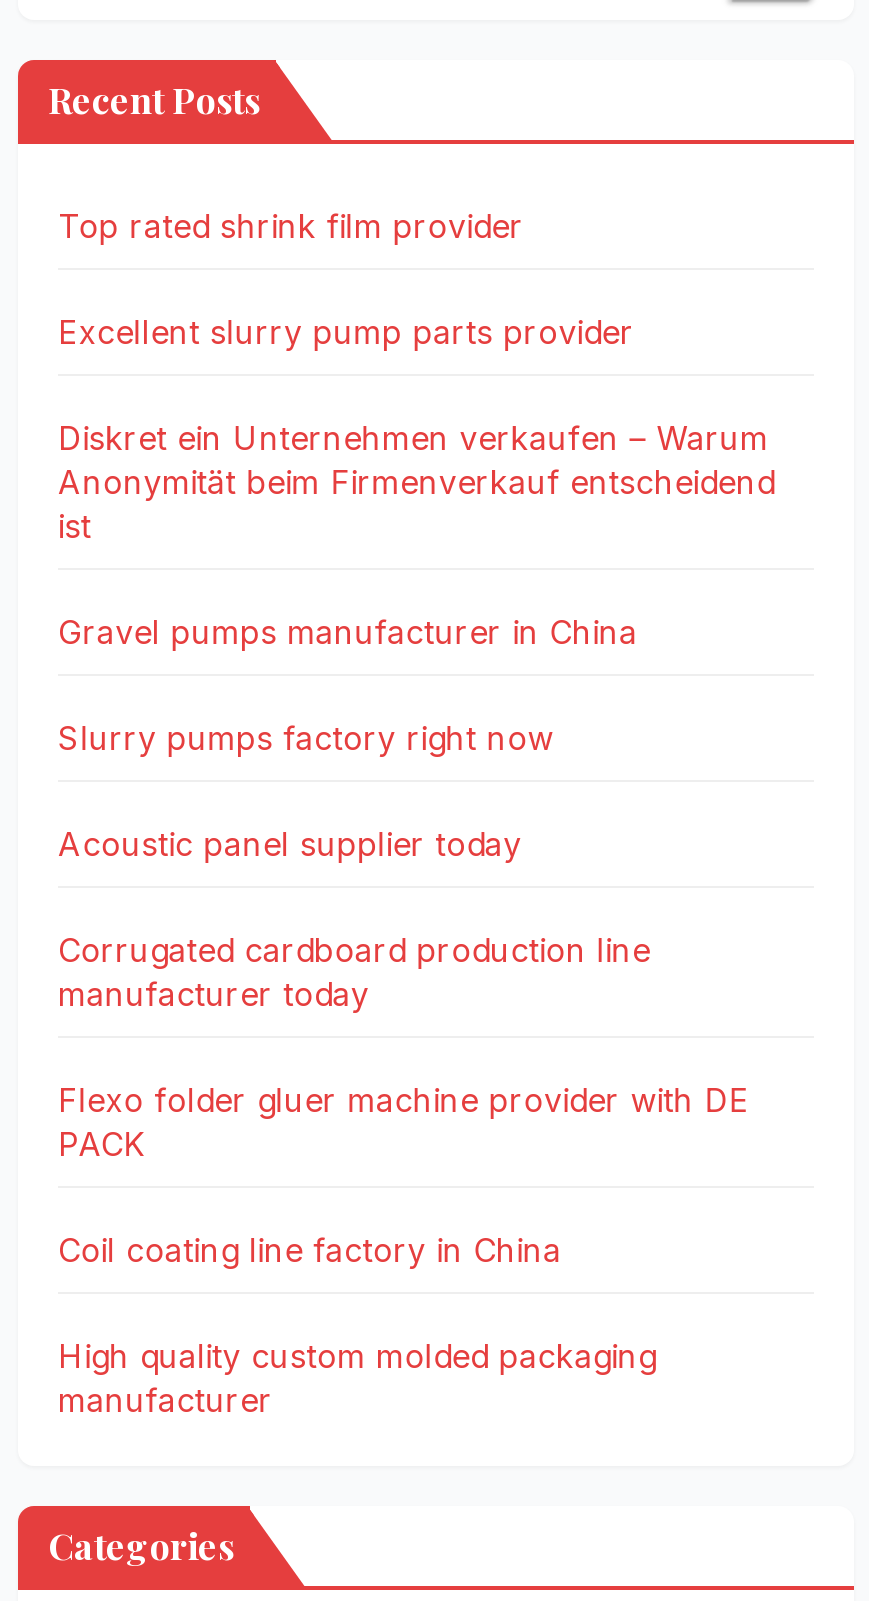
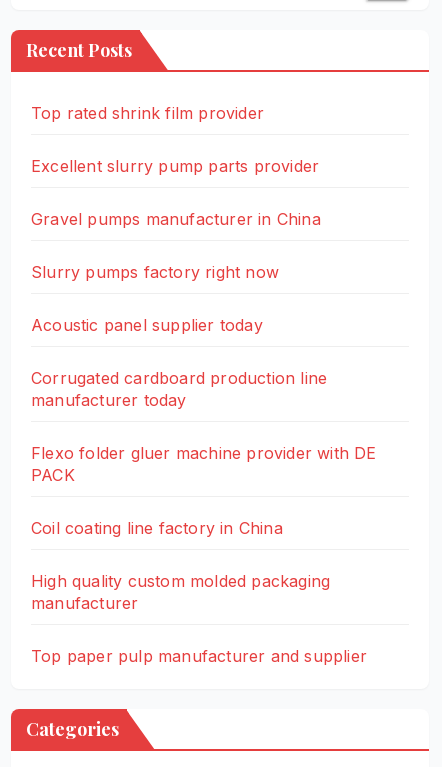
[58,417,775,545] Diskret ein Unternehmen verkaufen – Warum | Anonymität beim Firmenverkauf entscheidend | ist -> none
moved [58,611,749,1419] -> [31,209,377,613]: Gravel pumps manufacturer in China | Slurry pumps factory right now | Acoustic panel supplier today | ... | High quality custom molded packaging | manufacturer
none -> [31,646,367,666] Top paper pulp manufacturer and supplier

